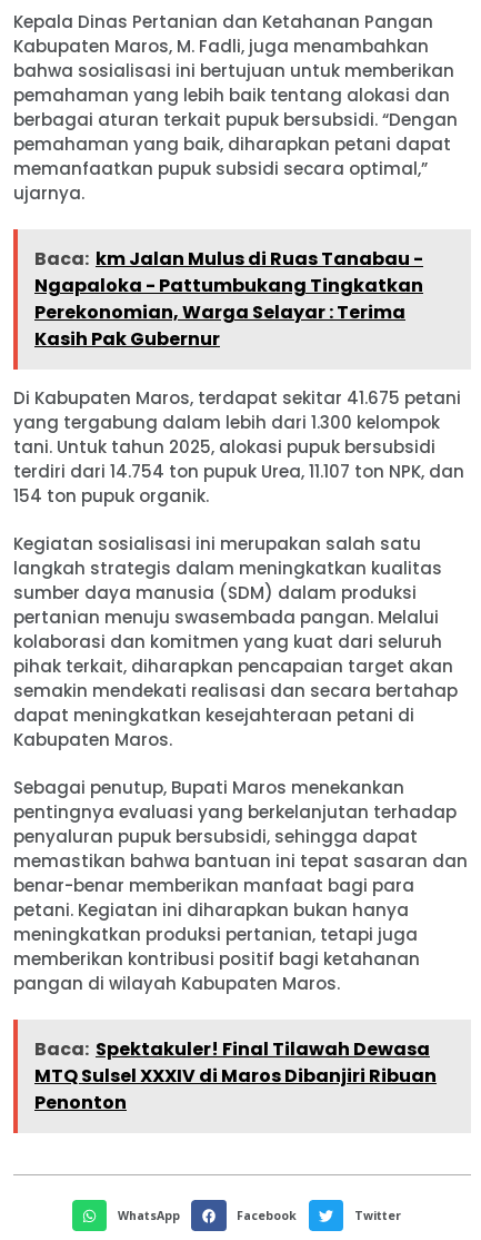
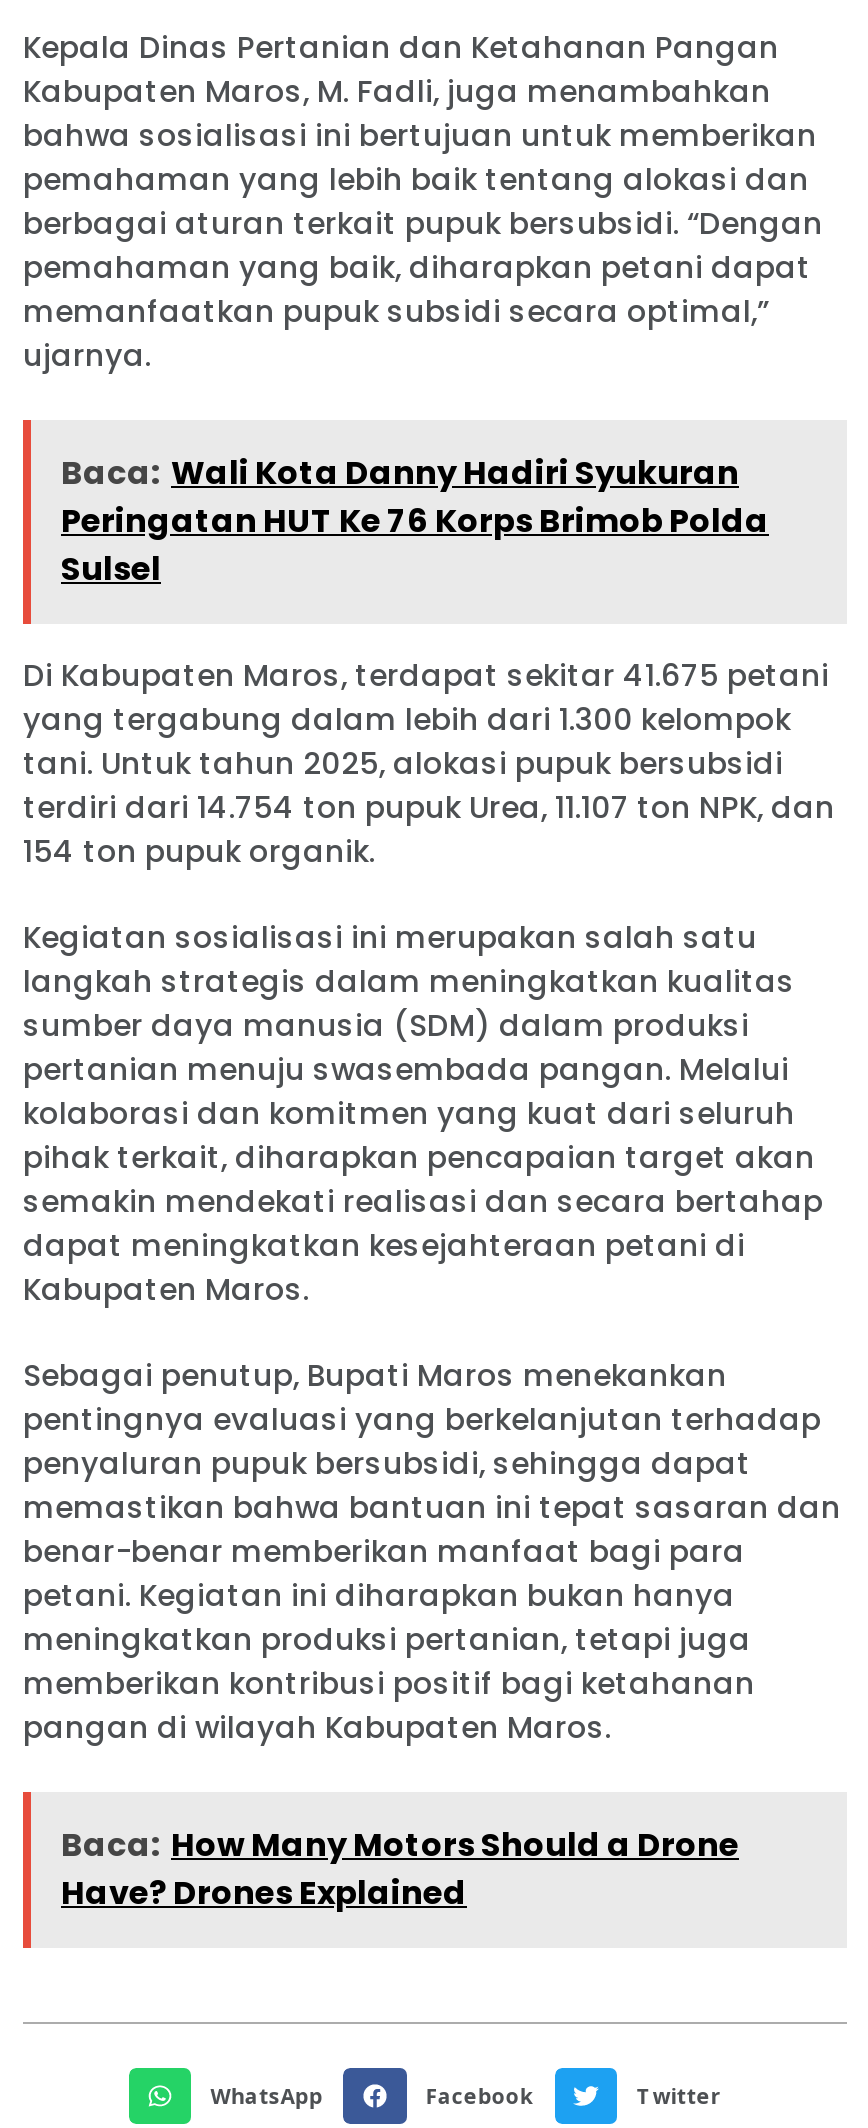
[34,246,423,352] Baca: km Jalan Mulus di Ruas Tanabau - | Ngapaloka - Pattumbukang Tingkatkan | Perekonomian, Warga Selayar : Terima | Kasih Pak Gubernur -> [61,450,769,592] Baca: Wali Kota Danny Hadiri Syukuran | Peringatan HUT Ke 76 Korps Brimob Polda | Sulsel
[34,1036,437,1115] Baca: Spektakuler! Final Tilawah Dewasa | MTQ Sulsel XXXIV di Maros Dibanjiri Ribuan | Penonton -> [61,1822,739,1916] Baca: How Many Motors Should a Drone | Have? Drones Explained

